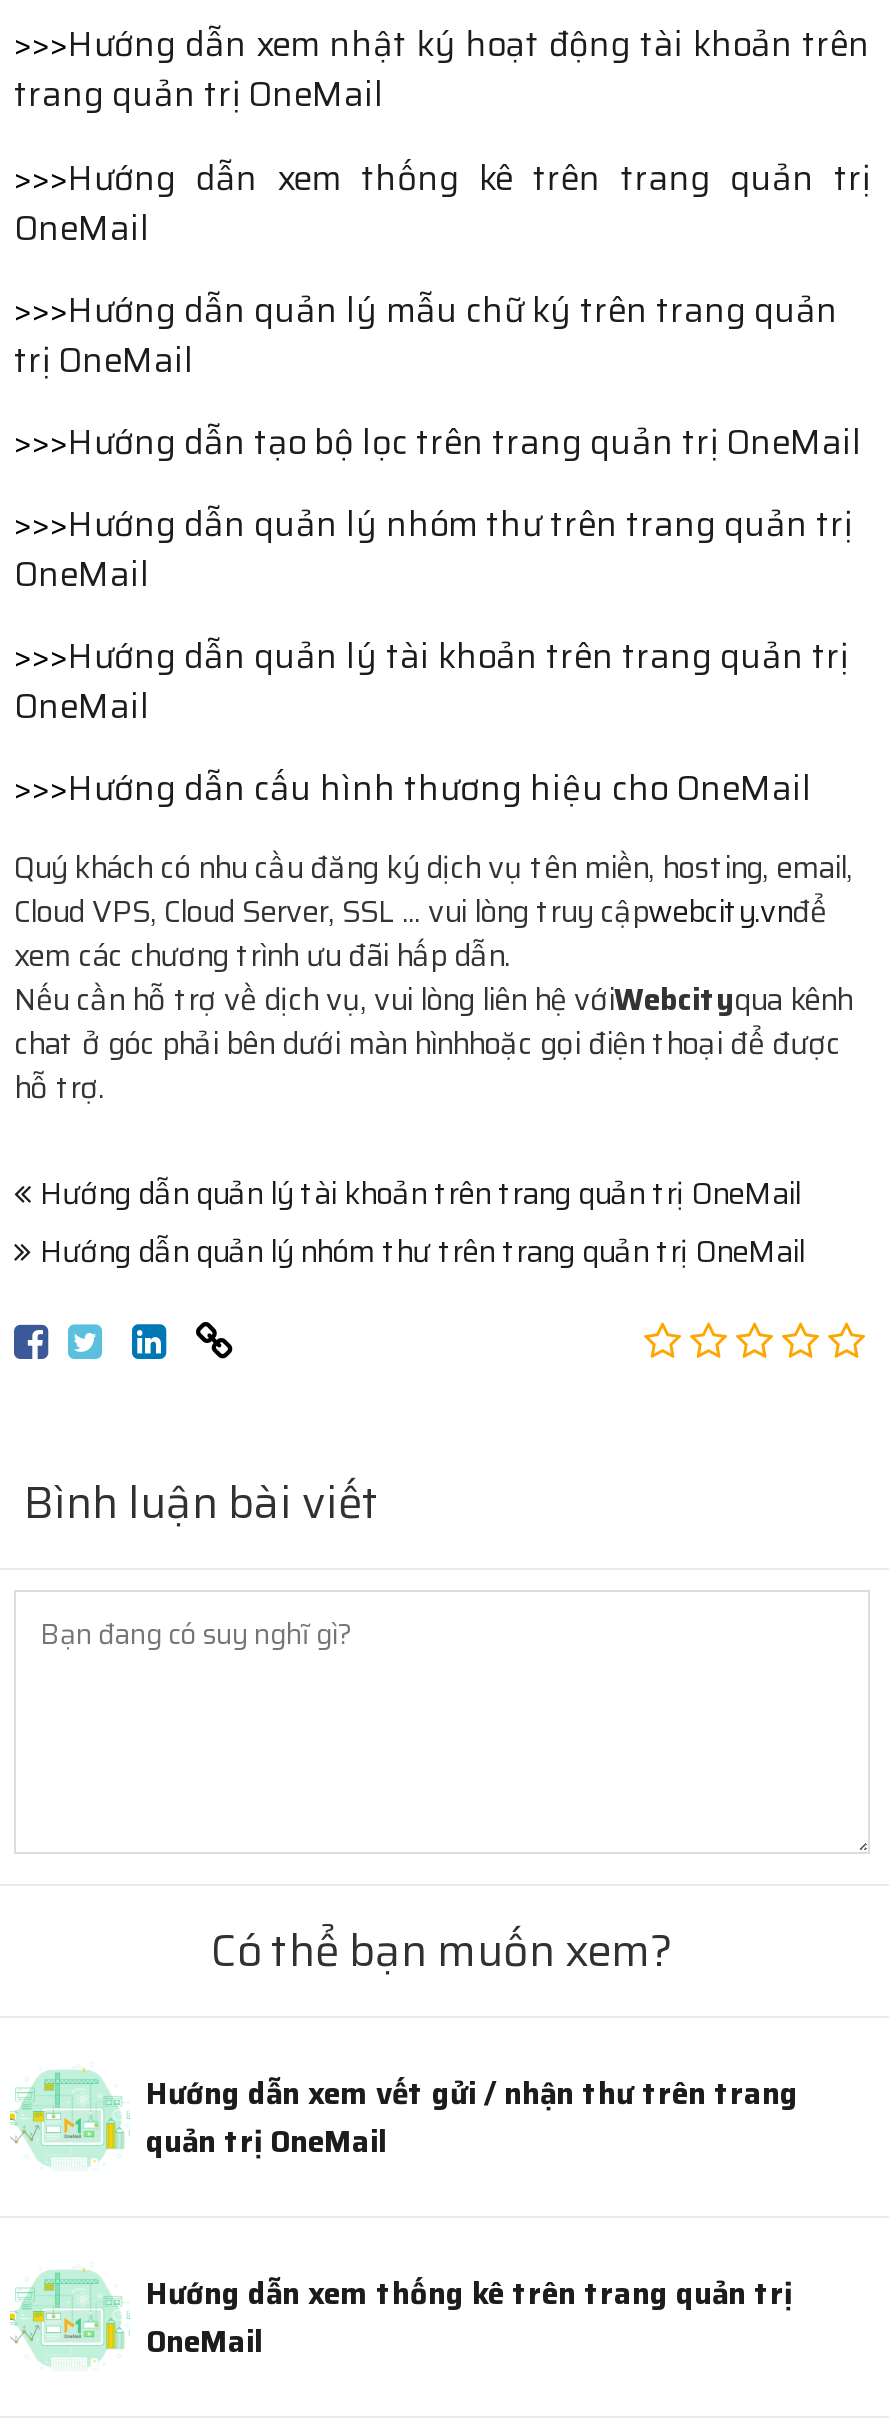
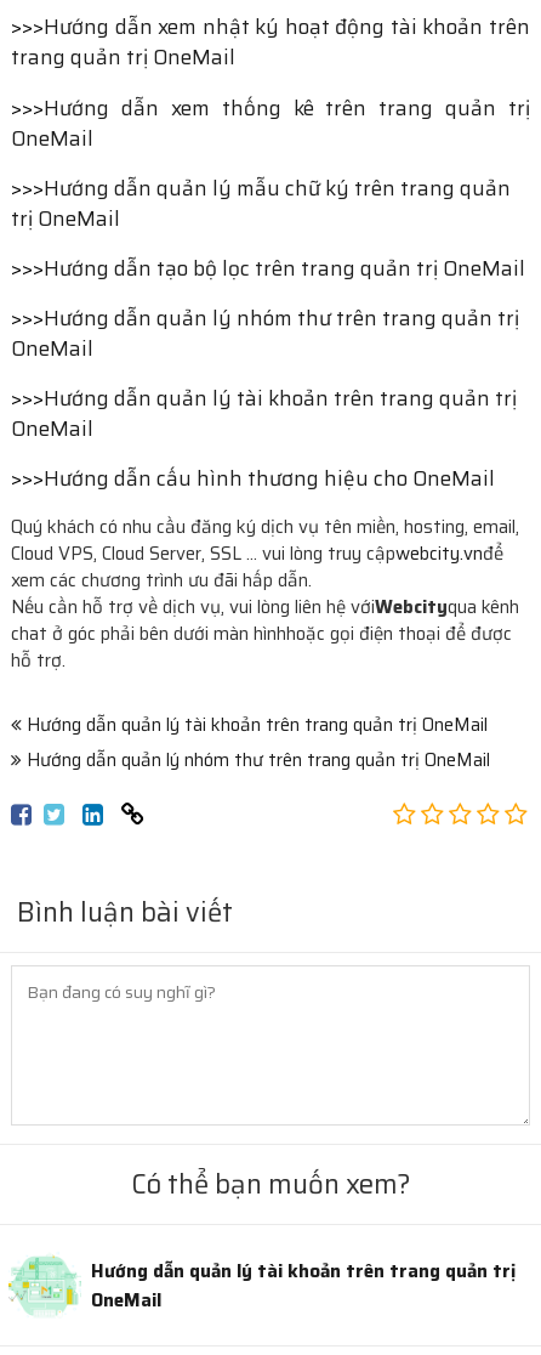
[146,2070,798,2318] Hướng dẫn xem vết gửi / nhận thư trên trang | quản trị OneMail | Hướng dẫn xem thống kê trên trang quản trị -> [91,1256,516,1286] Hướng dẫn quản lý tài khoản trên trang quản trị

